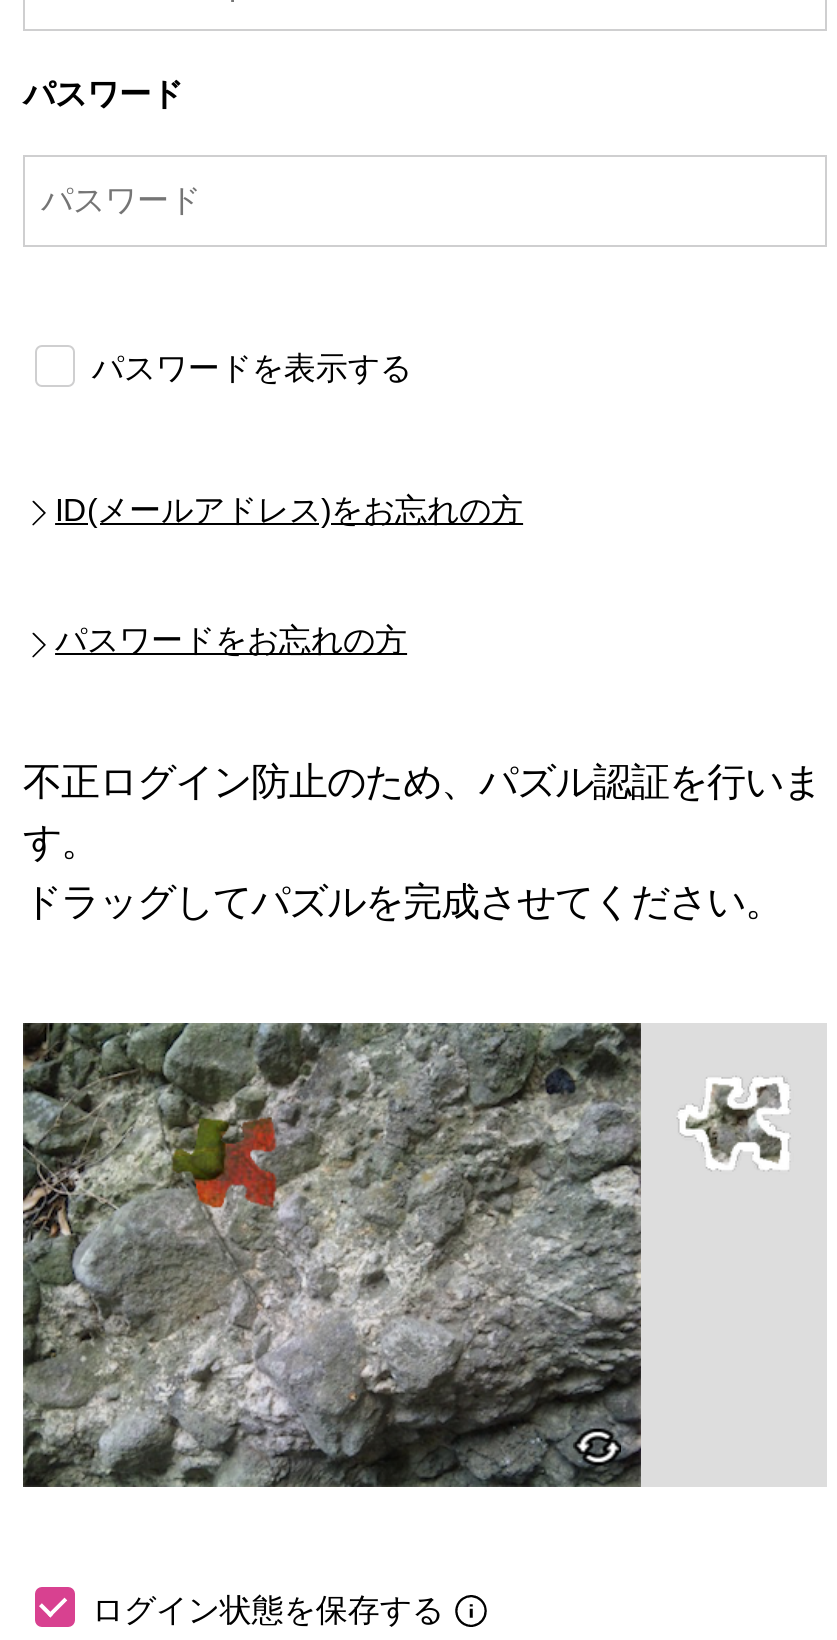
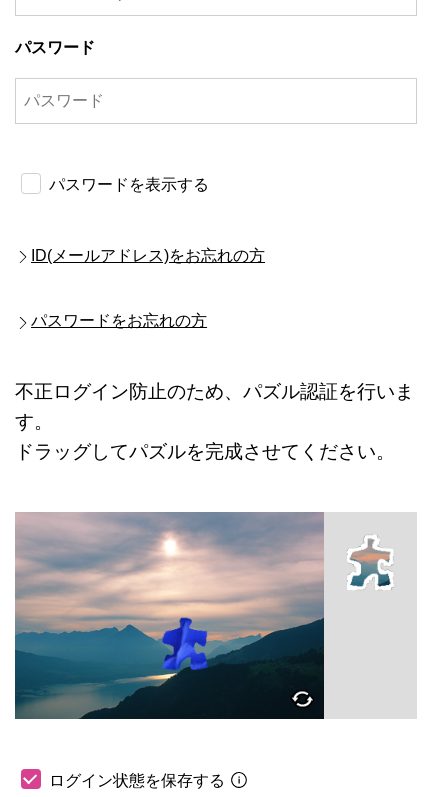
[21,1021,643,1489] [image] -> [15,512,324,720] [image]
[681,1079,787,1171] [image] -> [348,536,393,589] [image]

